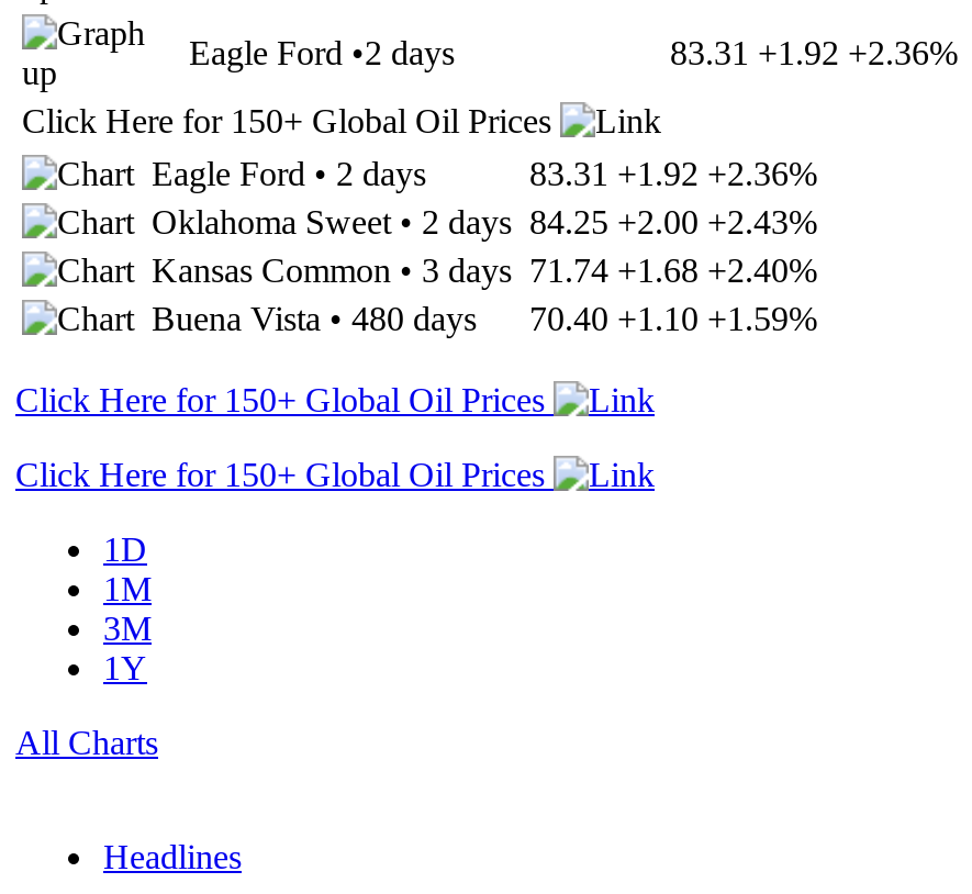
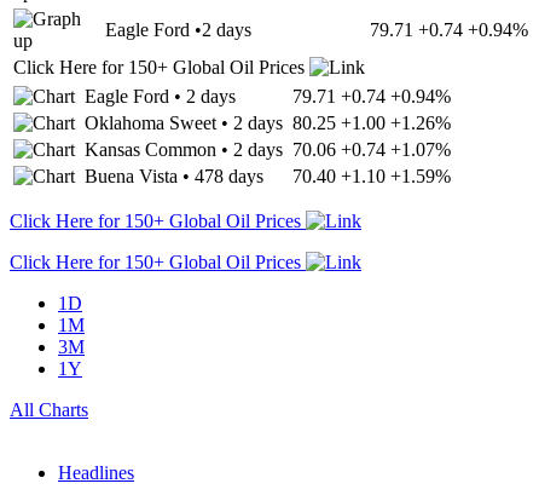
[670,33,958,71] 83.31 +1.92 +2.36% -> [370,19,528,39] 79.71 +0.74 +0.94%
[529,154,817,191] 83.31 +1.92 +2.36% -> [292,85,451,106] 79.71 +0.74 +0.94%
[152,202,817,240] Oklahoma Sweet • 2 days 84.25 +2.00 +2.43% -> [85,112,451,133] Oklahoma Sweet • 2 days 80.25 +1.00 +1.26%
[152,251,817,288] Kansas Common • 3 days 71.74 +1.68 +2.40% -> [85,139,451,159] Kansas Common • 2 days 70.06 +0.74 +1.07%
[152,299,477,336] Buena Vista • 480 days -> [85,165,263,186] Buena Vista • 478 days

